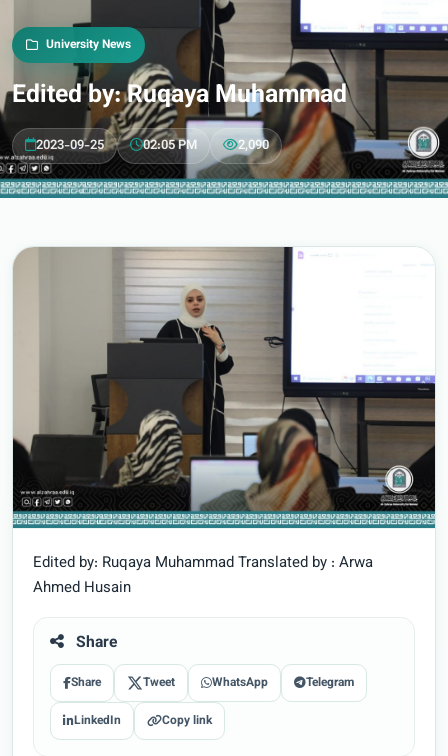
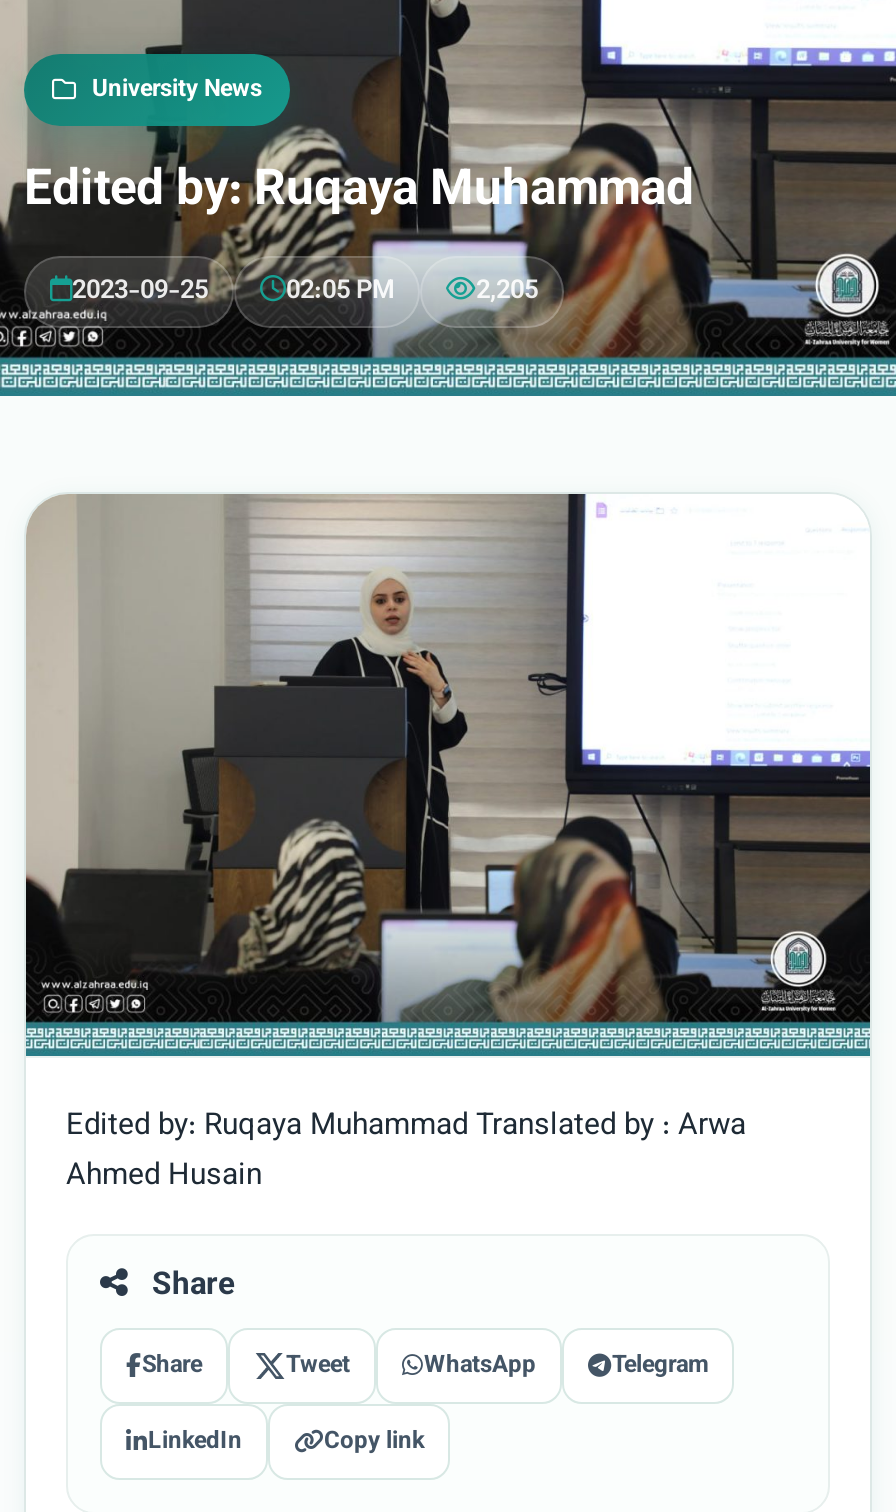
[238,136,269,156] 2,090 -> [476,272,538,312] 2,205

